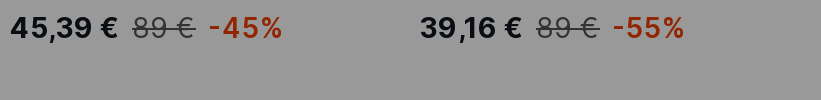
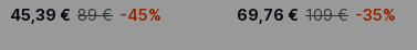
[420,10,686,44] 39,16 € 89 € -55% -> [237,6,396,24] 69,76 € 109 € -35%

